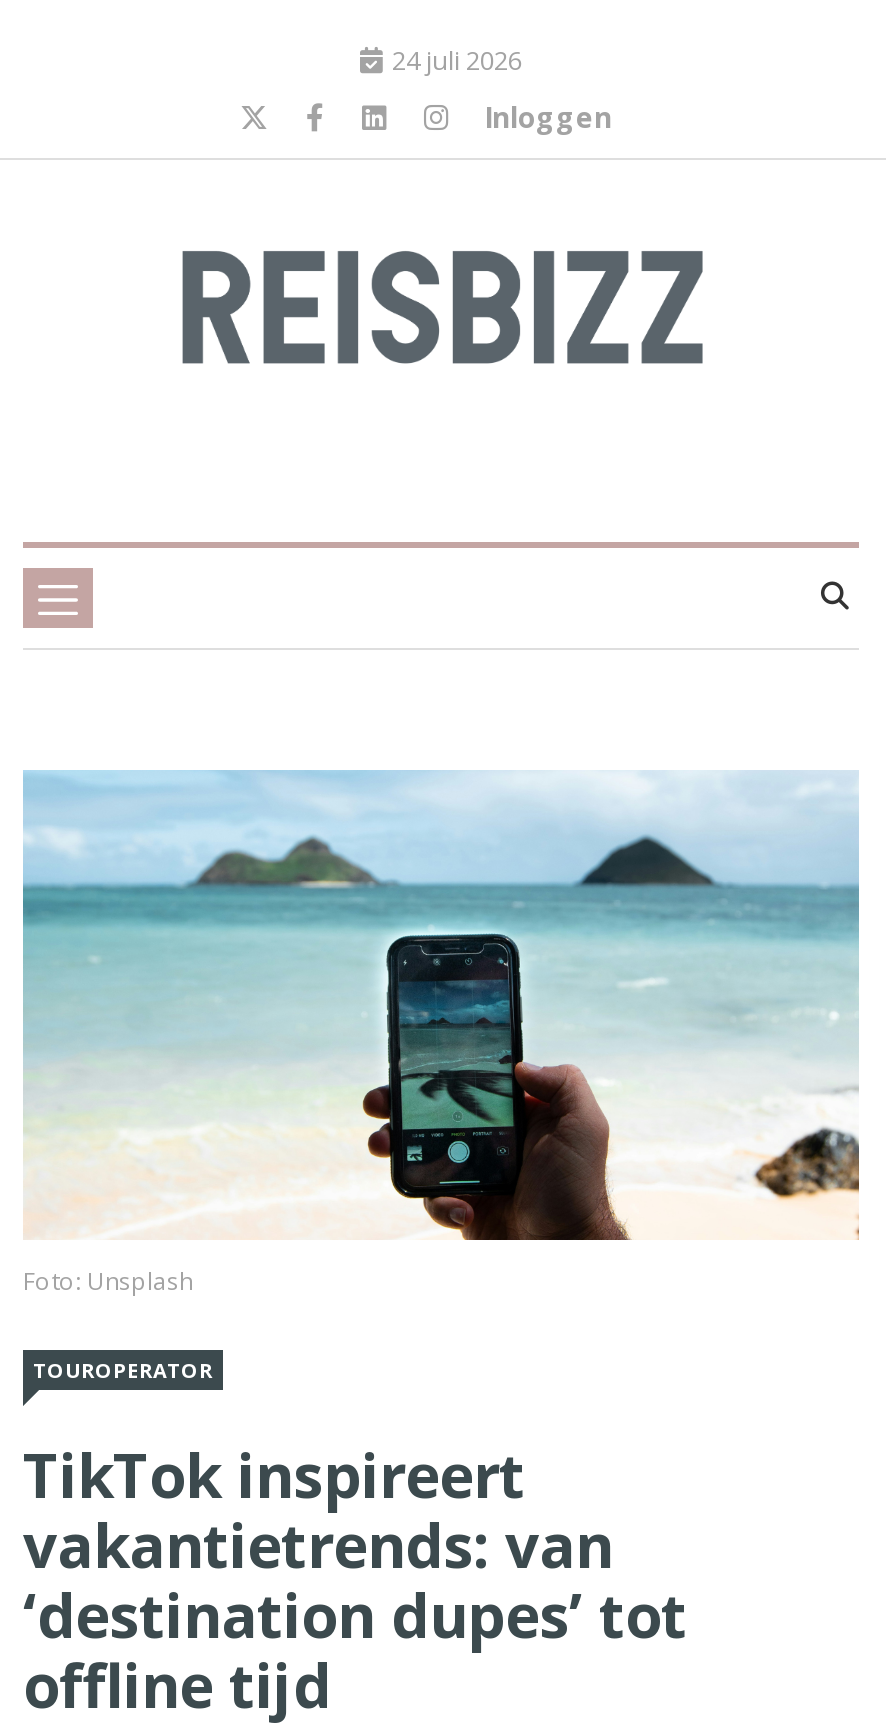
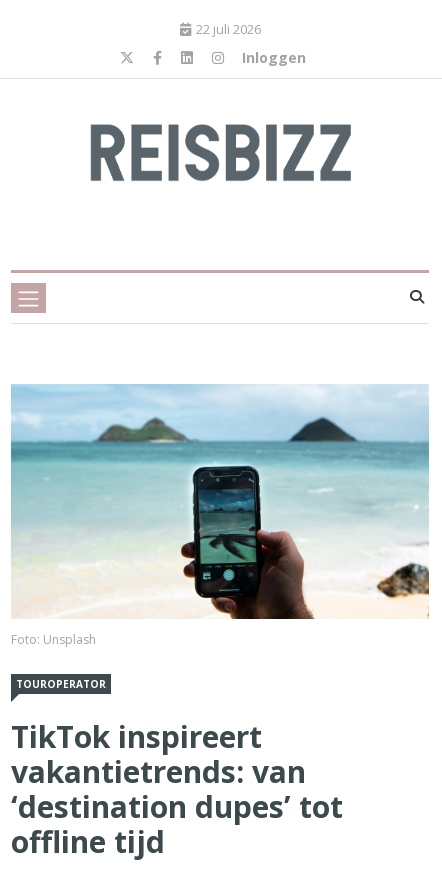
[392,42,522,78] 24 juli 2026 -> [195,20,260,38] 22 juli 2026

